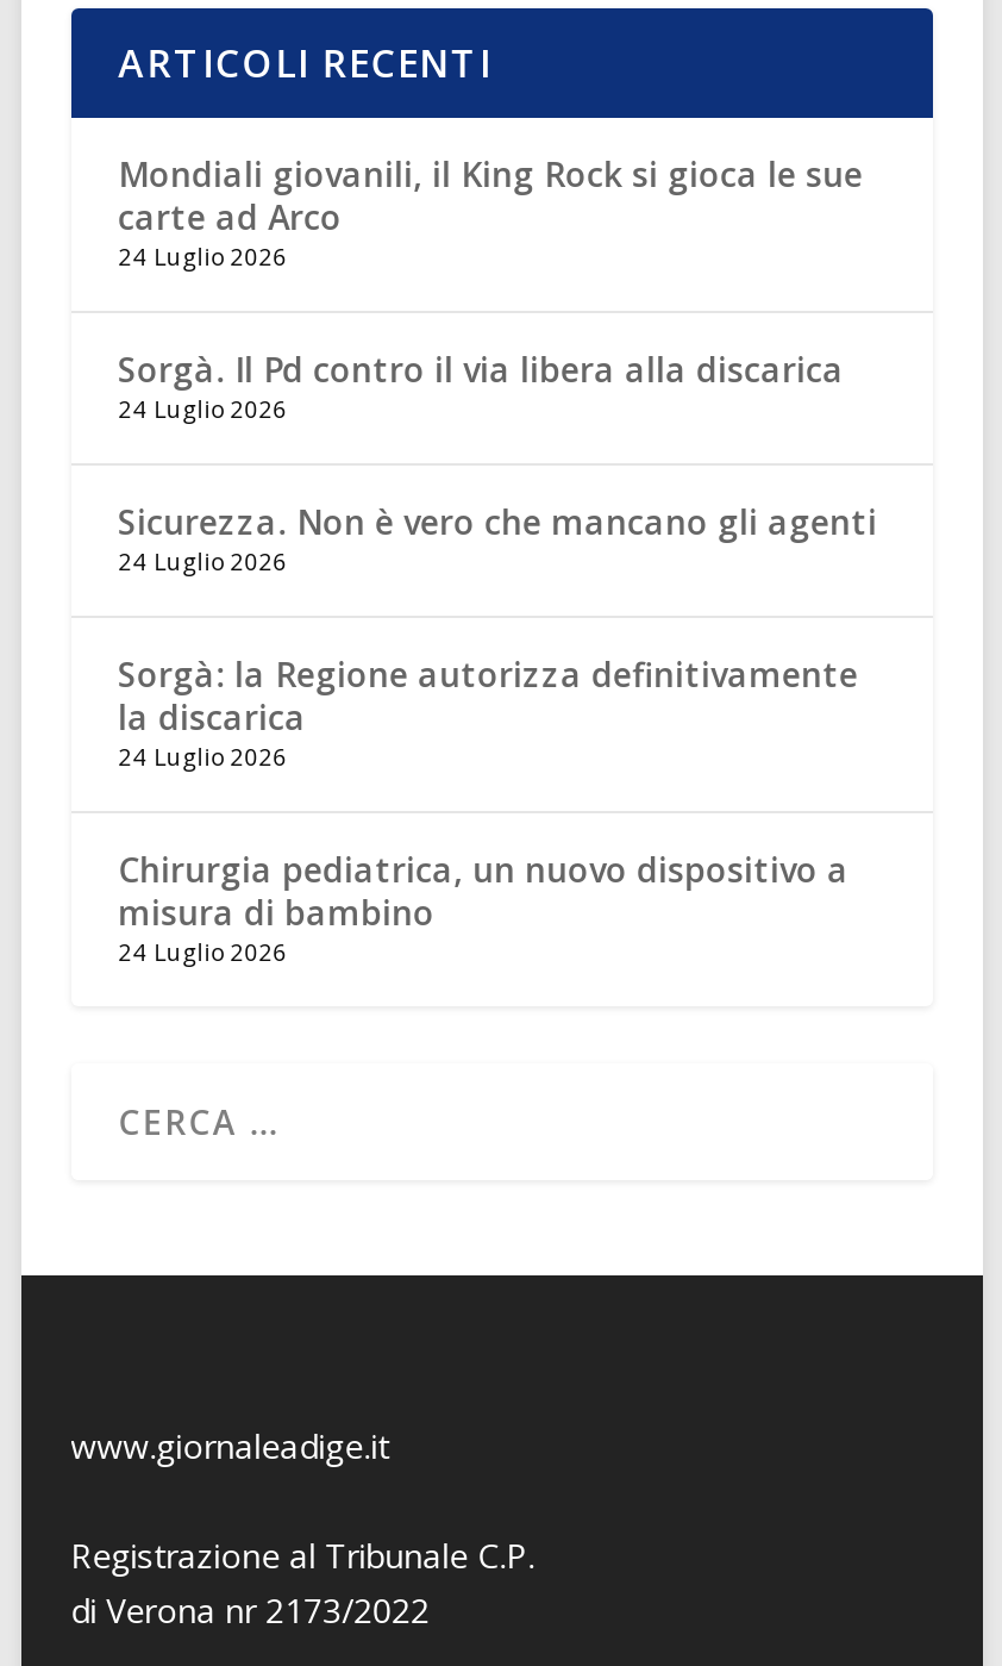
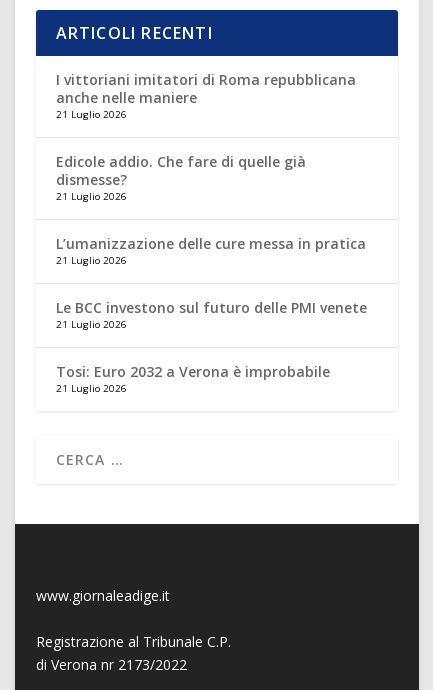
[118,152,863,274] Mondiali giovanili, il King Rock si gioca le sue | carte ad Arco | 24 Luglio 2026 -> [56,70,356,121] I vittoriani imitatori di Roma repubblicana | anche nelle maniere | 21 Luglio 2026
[118,348,844,426] Sorgà. Il Pd contro il via libera alla discarica | 24 Luglio 2026 -> [56,152,306,203] Edicole addio. Che fare di quelle già | dismesse? | 21 Luglio 2026
[118,500,877,579] Sicurezza. Non è vero che mancano gli agenti | 24 Luglio 2026 -> [56,234,366,267] L’umanizzazione delle cure messa in pratica | 21 Luglio 2026
[118,653,858,774] Sorgà: la Regione autorizza definitivamente | la discarica | 24 Luglio 2026 -> [56,298,367,331] Le BCC investono sul futuro delle PMI venete | 21 Luglio 2026
[118,848,849,969] Chirurgia pediatrica, un nuovo dispositivo a | misura di bambino | 24 Luglio 2026 -> [56,362,330,395] Tosi: Euro 2032 a Verona è improbabile | 21 Luglio 2026

